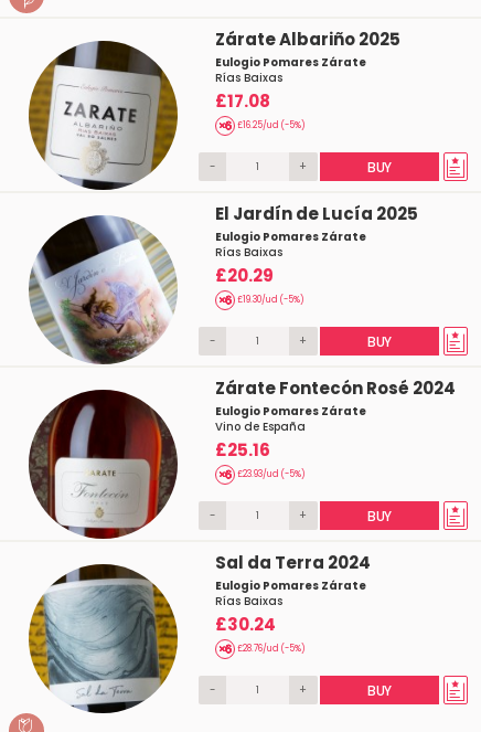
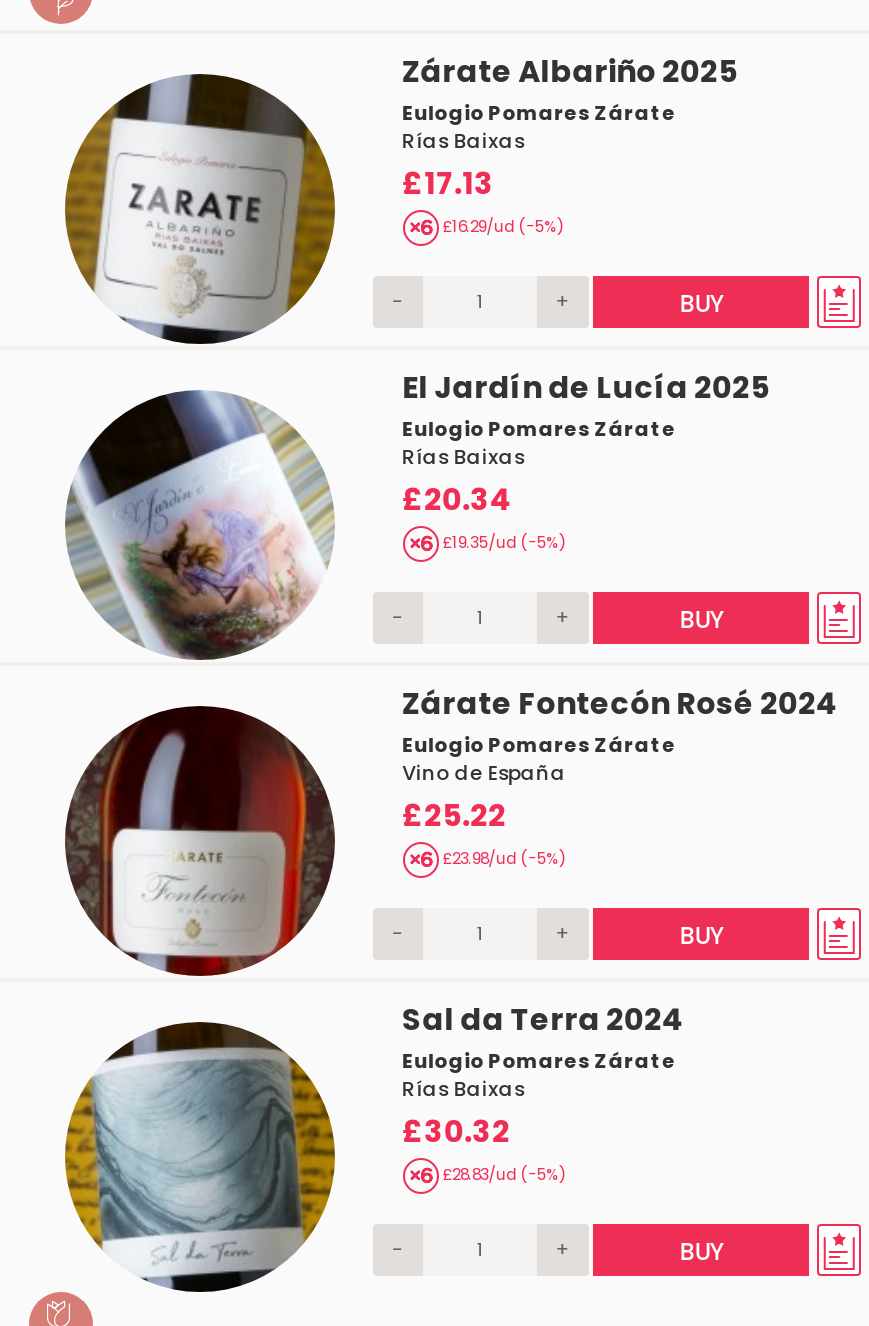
[215,89,305,132] £17.08 | £16.25/ud (-5%) -> [402,162,564,238] £17.13 | £16.29/ud (-5%)
[215,264,304,306] £20.29 | £19.30/ud (-5%) -> [402,478,566,554] £20.34 | £19.35/ud (-5%)
[215,438,305,480] £25.16 | £23.93/ud (-5%) -> [402,794,566,870] £25.22 | £23.98/ud (-5%)
[215,613,305,655] £30.24 | £28.76/ud (-5%) -> [402,1110,566,1186] £30.32 | £28.83/ud (-5%)

